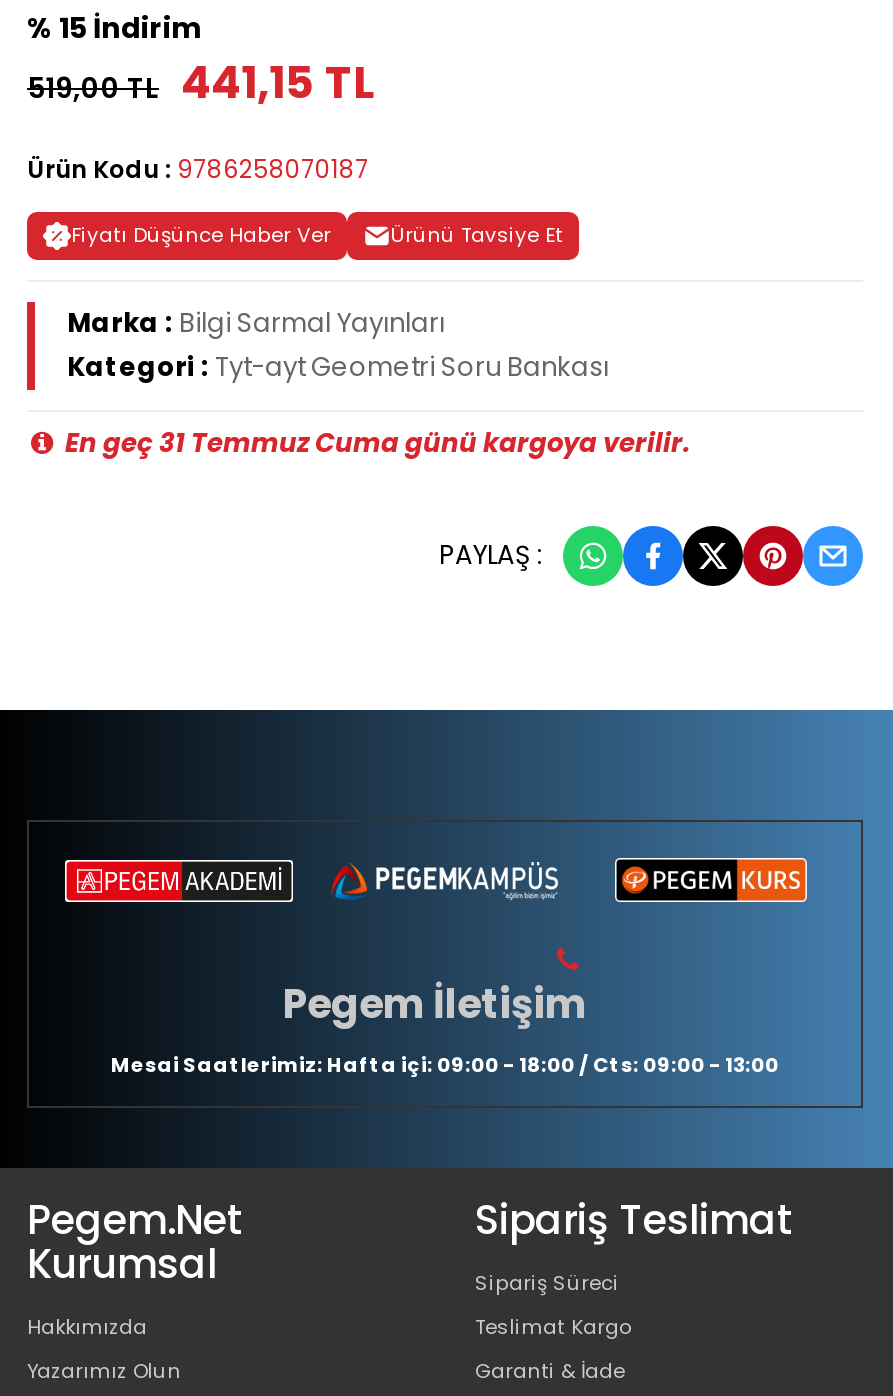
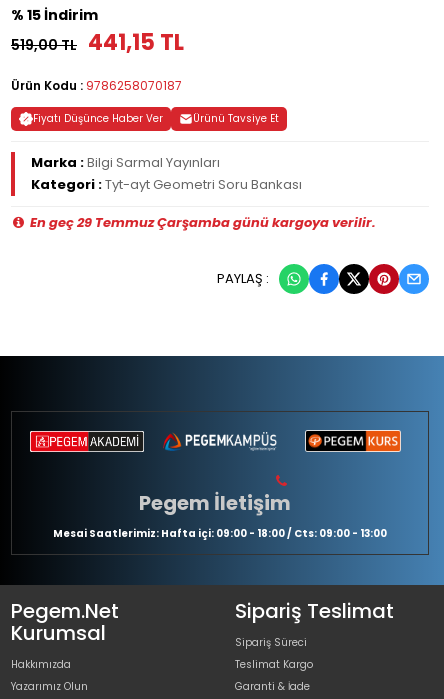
[59,425,691,463] En geç 31 Temmuz Cuma günü kargoya verilir. -> [27,213,376,232] En geç 29 Temmuz Çarşamba günü kargoya verilir.

